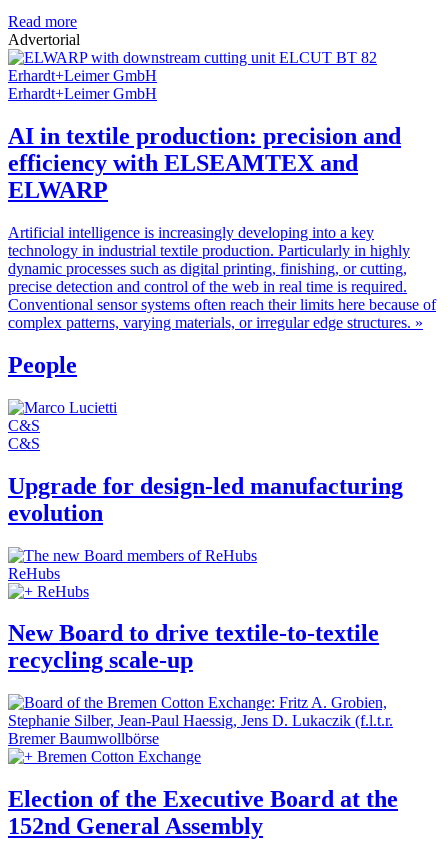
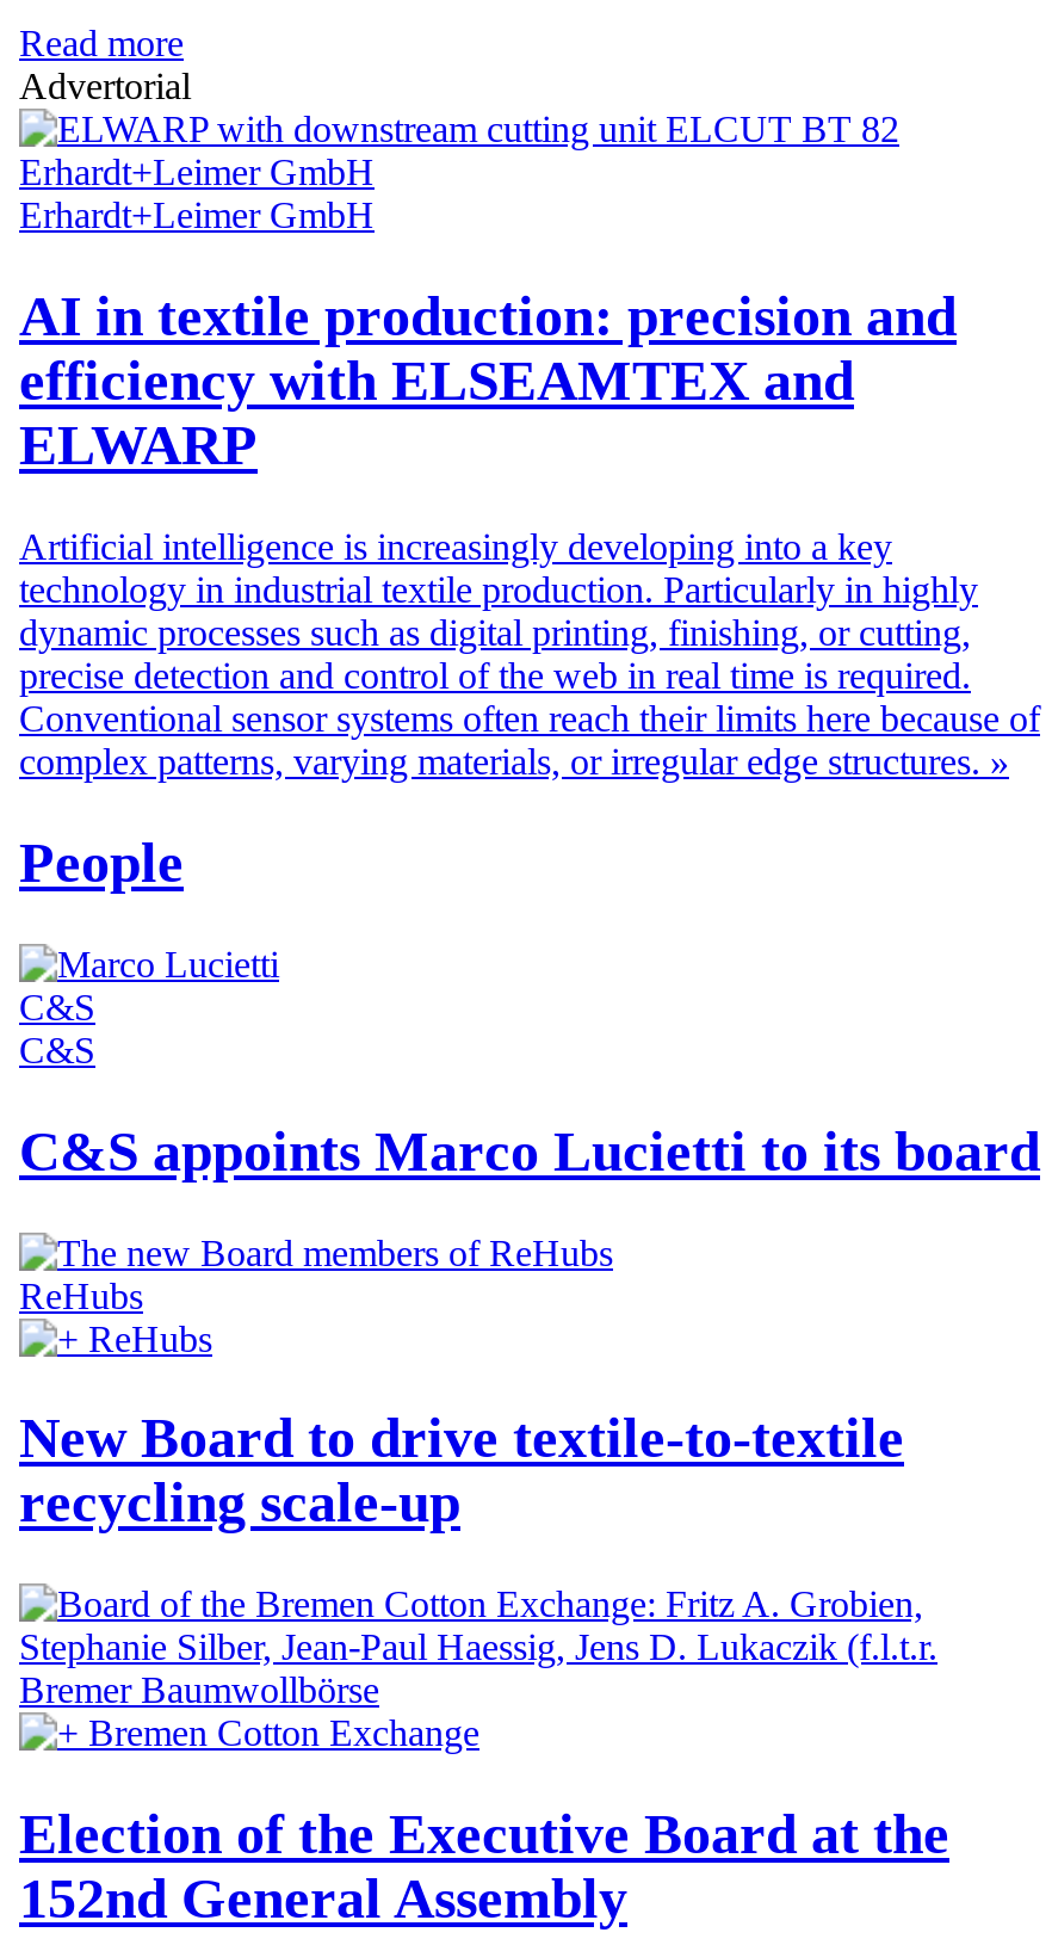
[8,473,403,526] Upgrade for design-led manufacturing | evolution -> [19,1120,1040,1182] C&S appoints Marco Lucietti to its board

